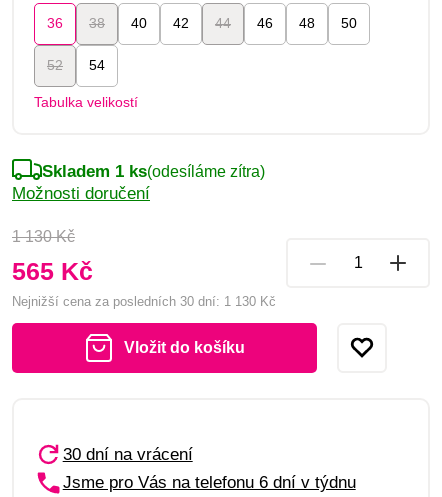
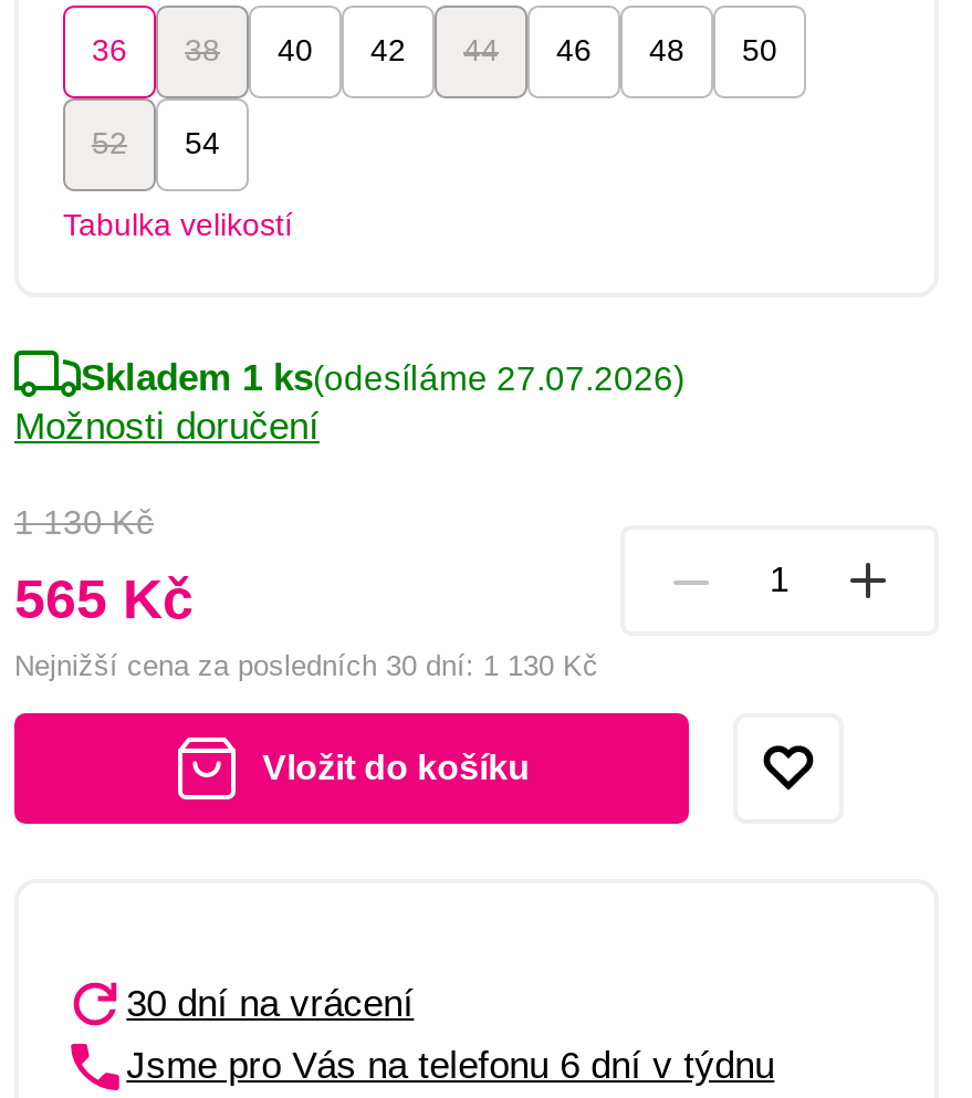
[42,162,265,181] Skladem 1 ks(odesíláme zítra) -> [81,357,684,399] Skladem 1 ks(odesíláme 27.07.2026)

